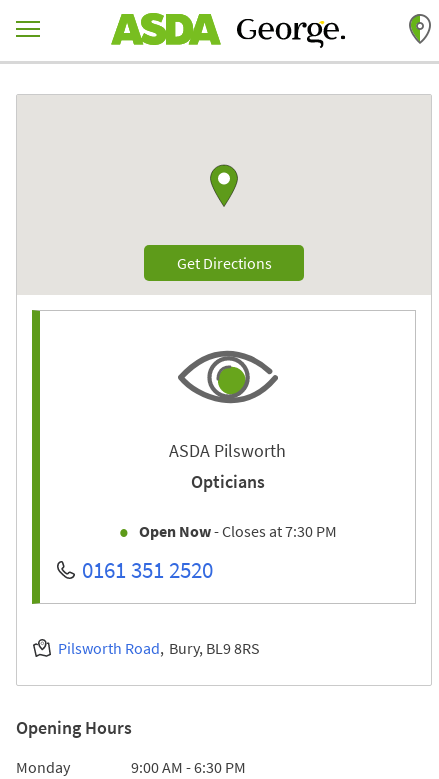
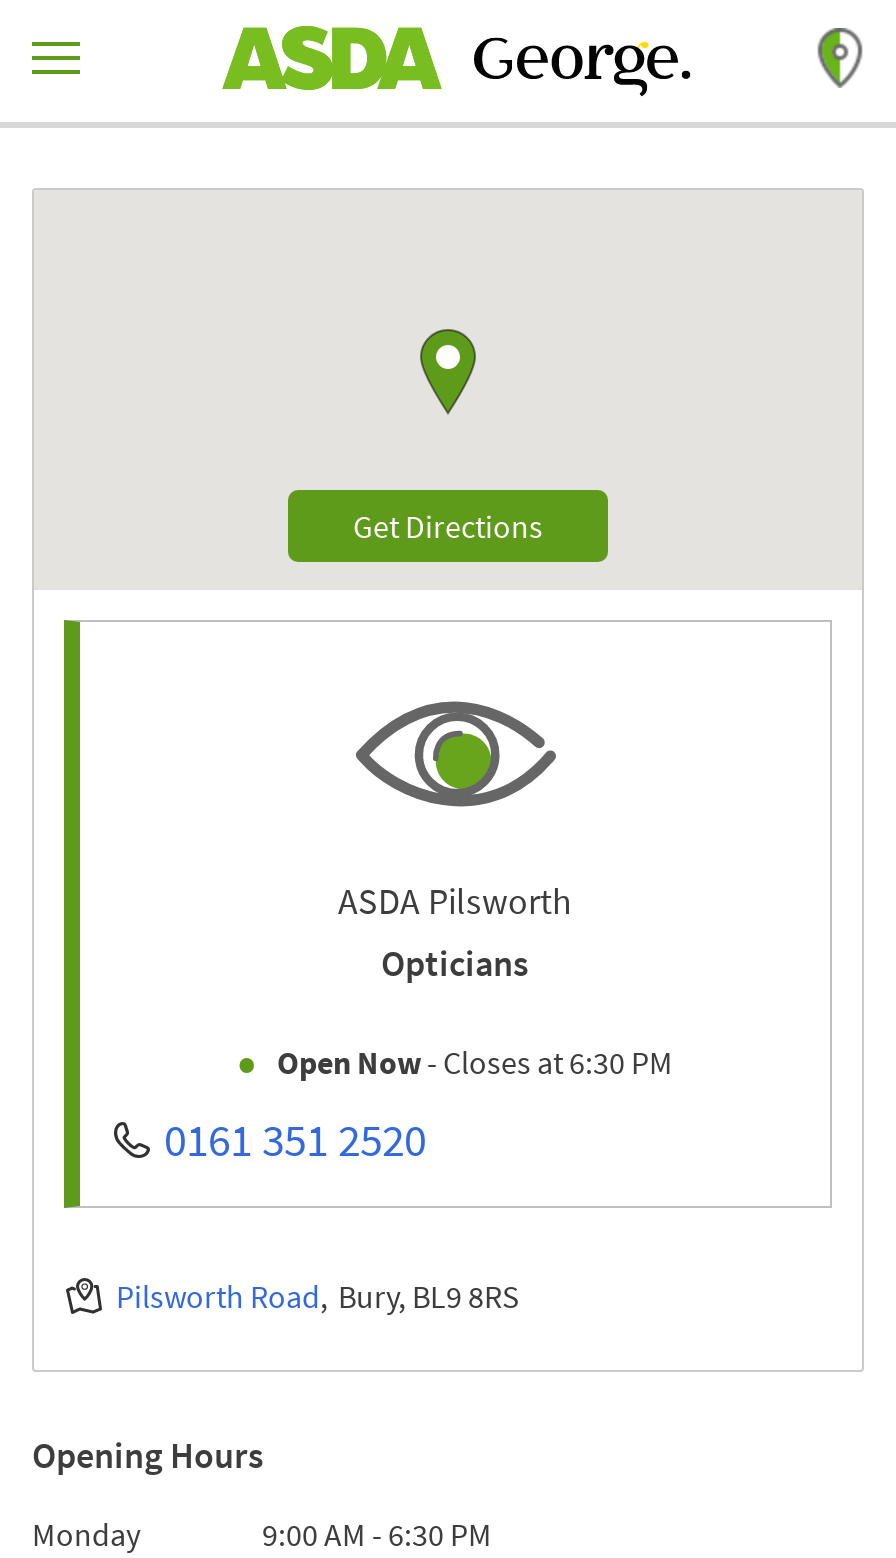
[138,521,336,541] Open Now - Closes at 7:30 PM -> [277,1042,673,1082] Open Now - Closes at 6:30 PM

